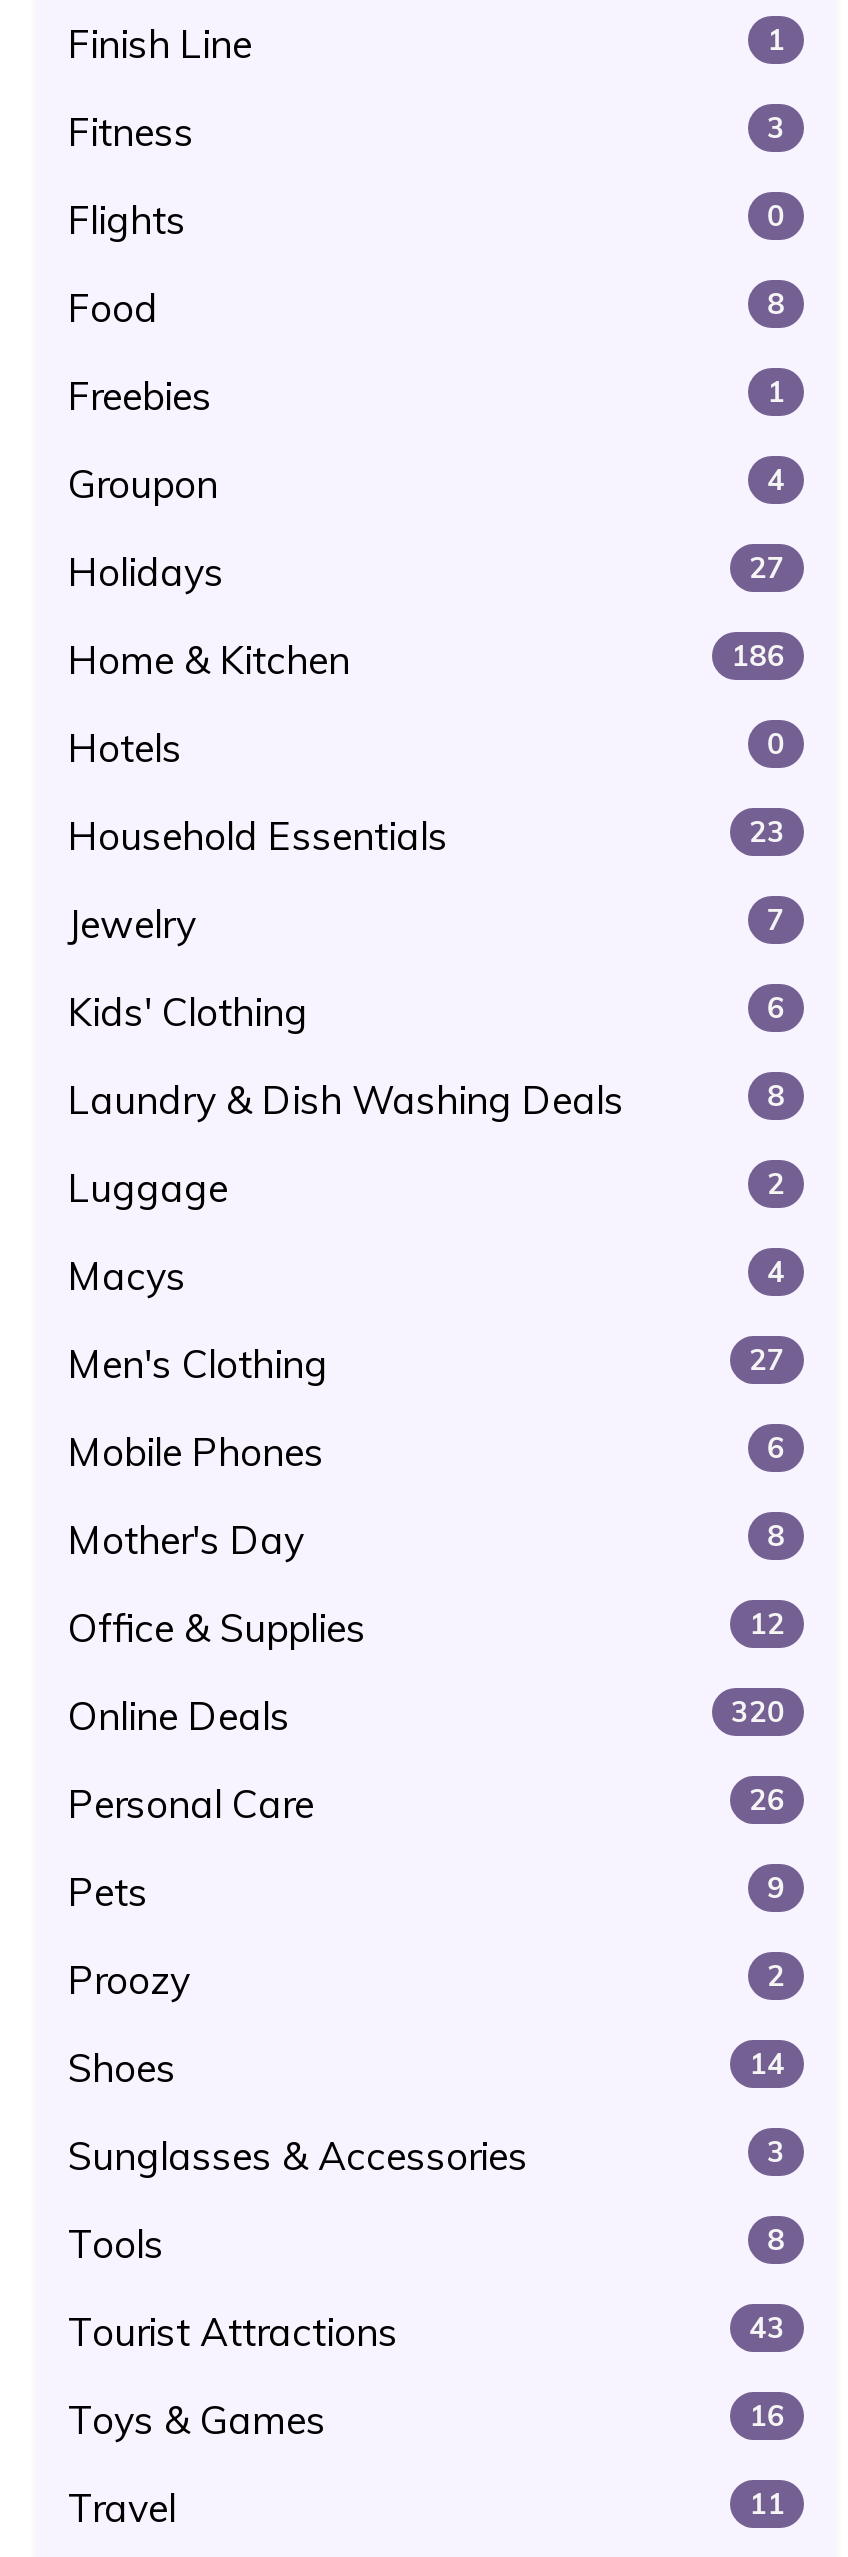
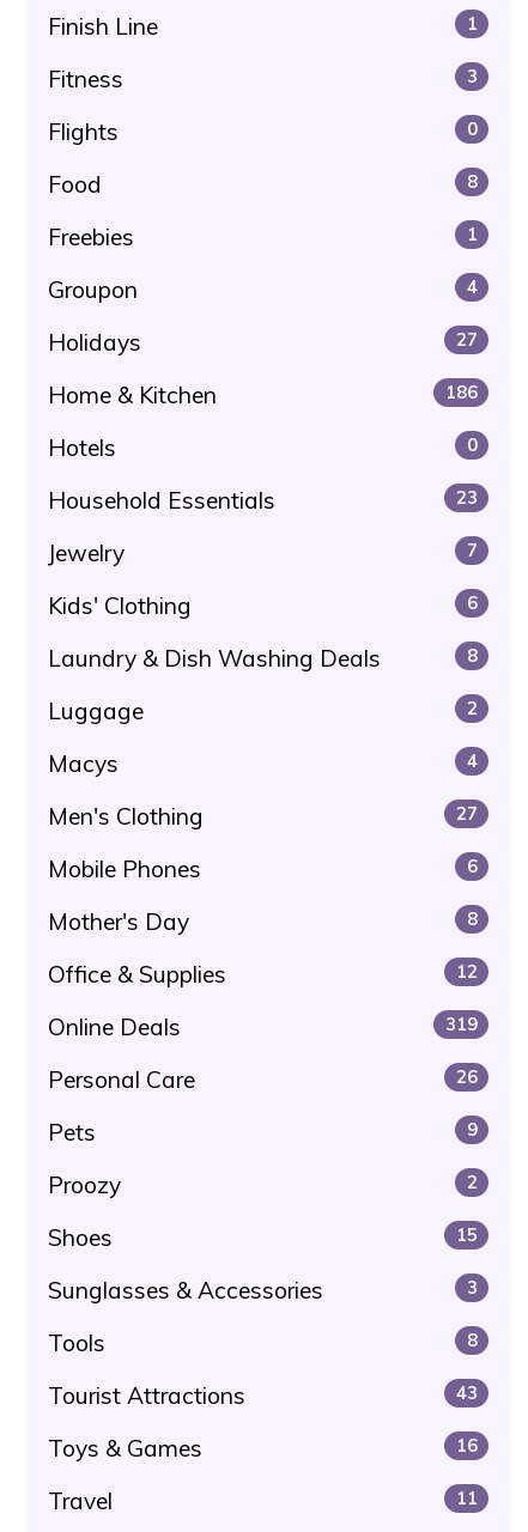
[731,1694,785,1730] 320 -> [445,1014,477,1035] 319
[749,2046,785,2082] 14 -> [456,1224,477,1246] 15

